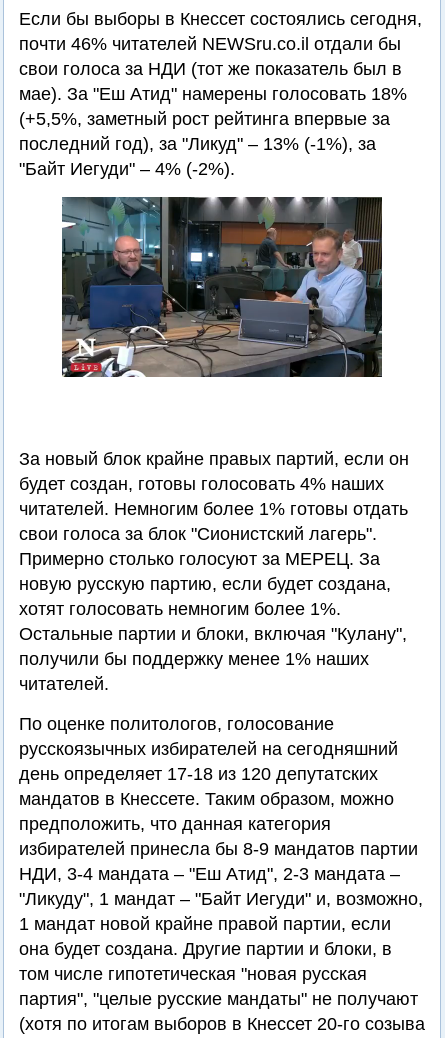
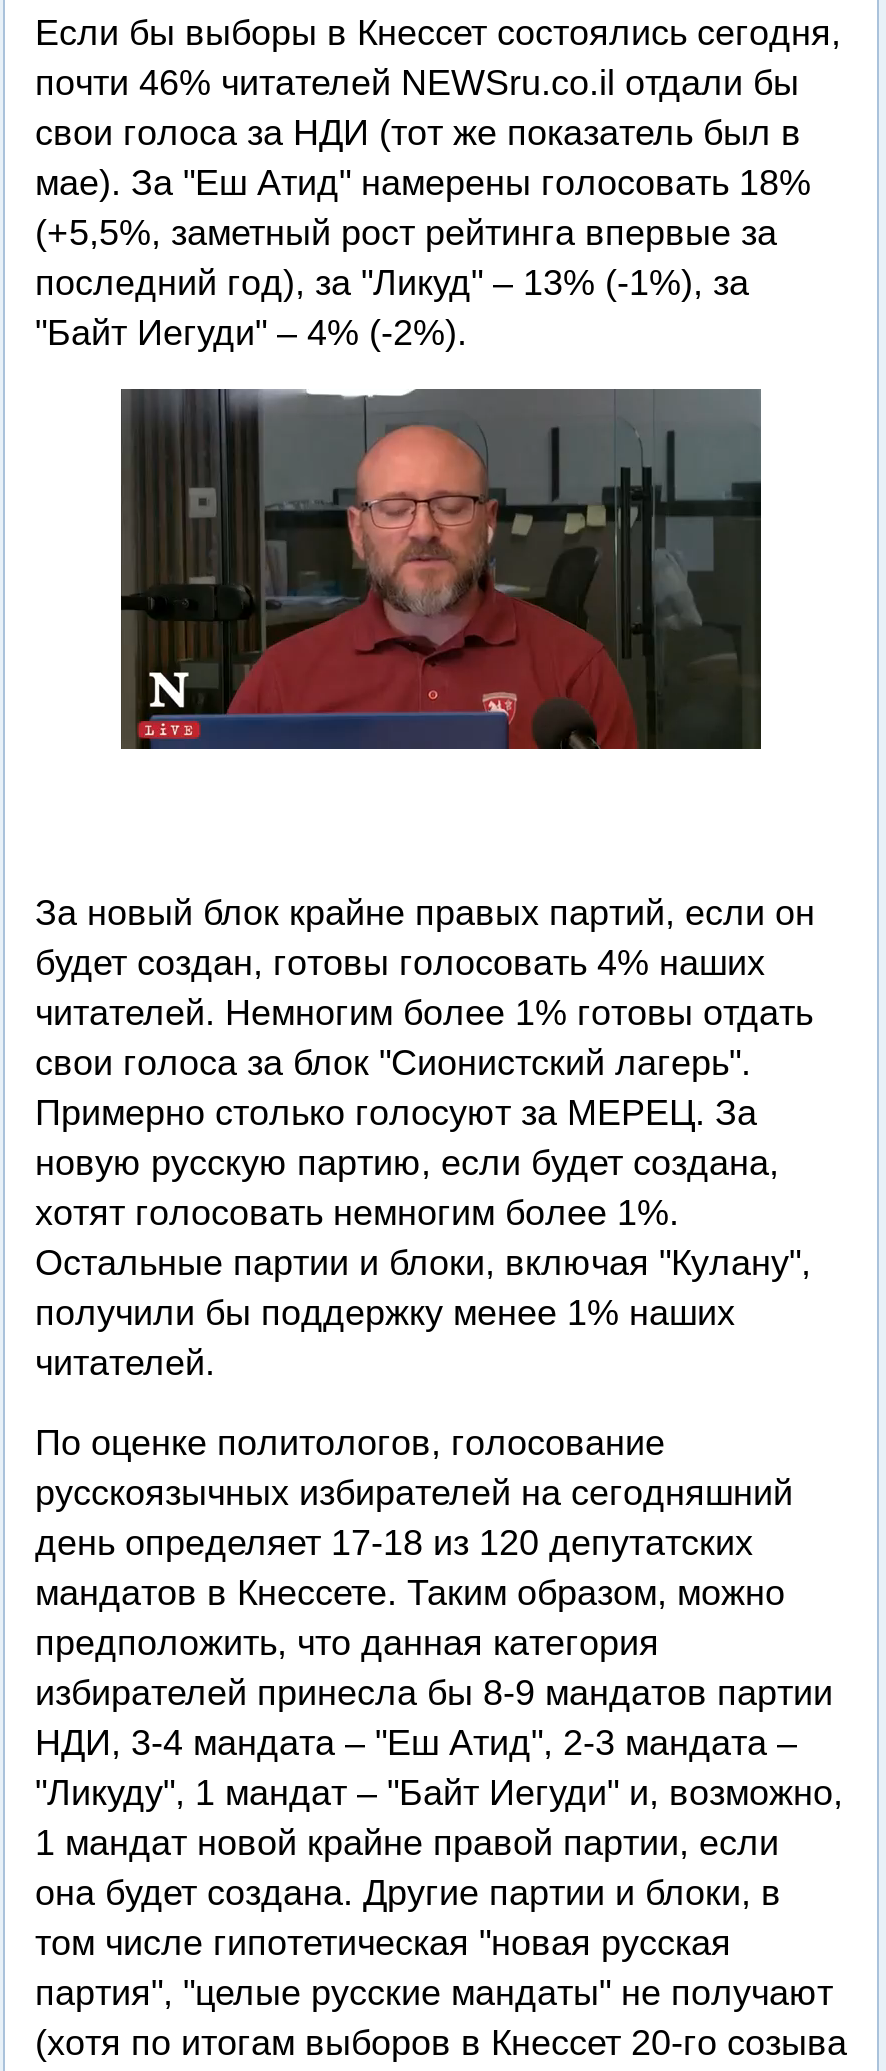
[61,196,383,378] [image] -> [119,387,763,751] [image]

